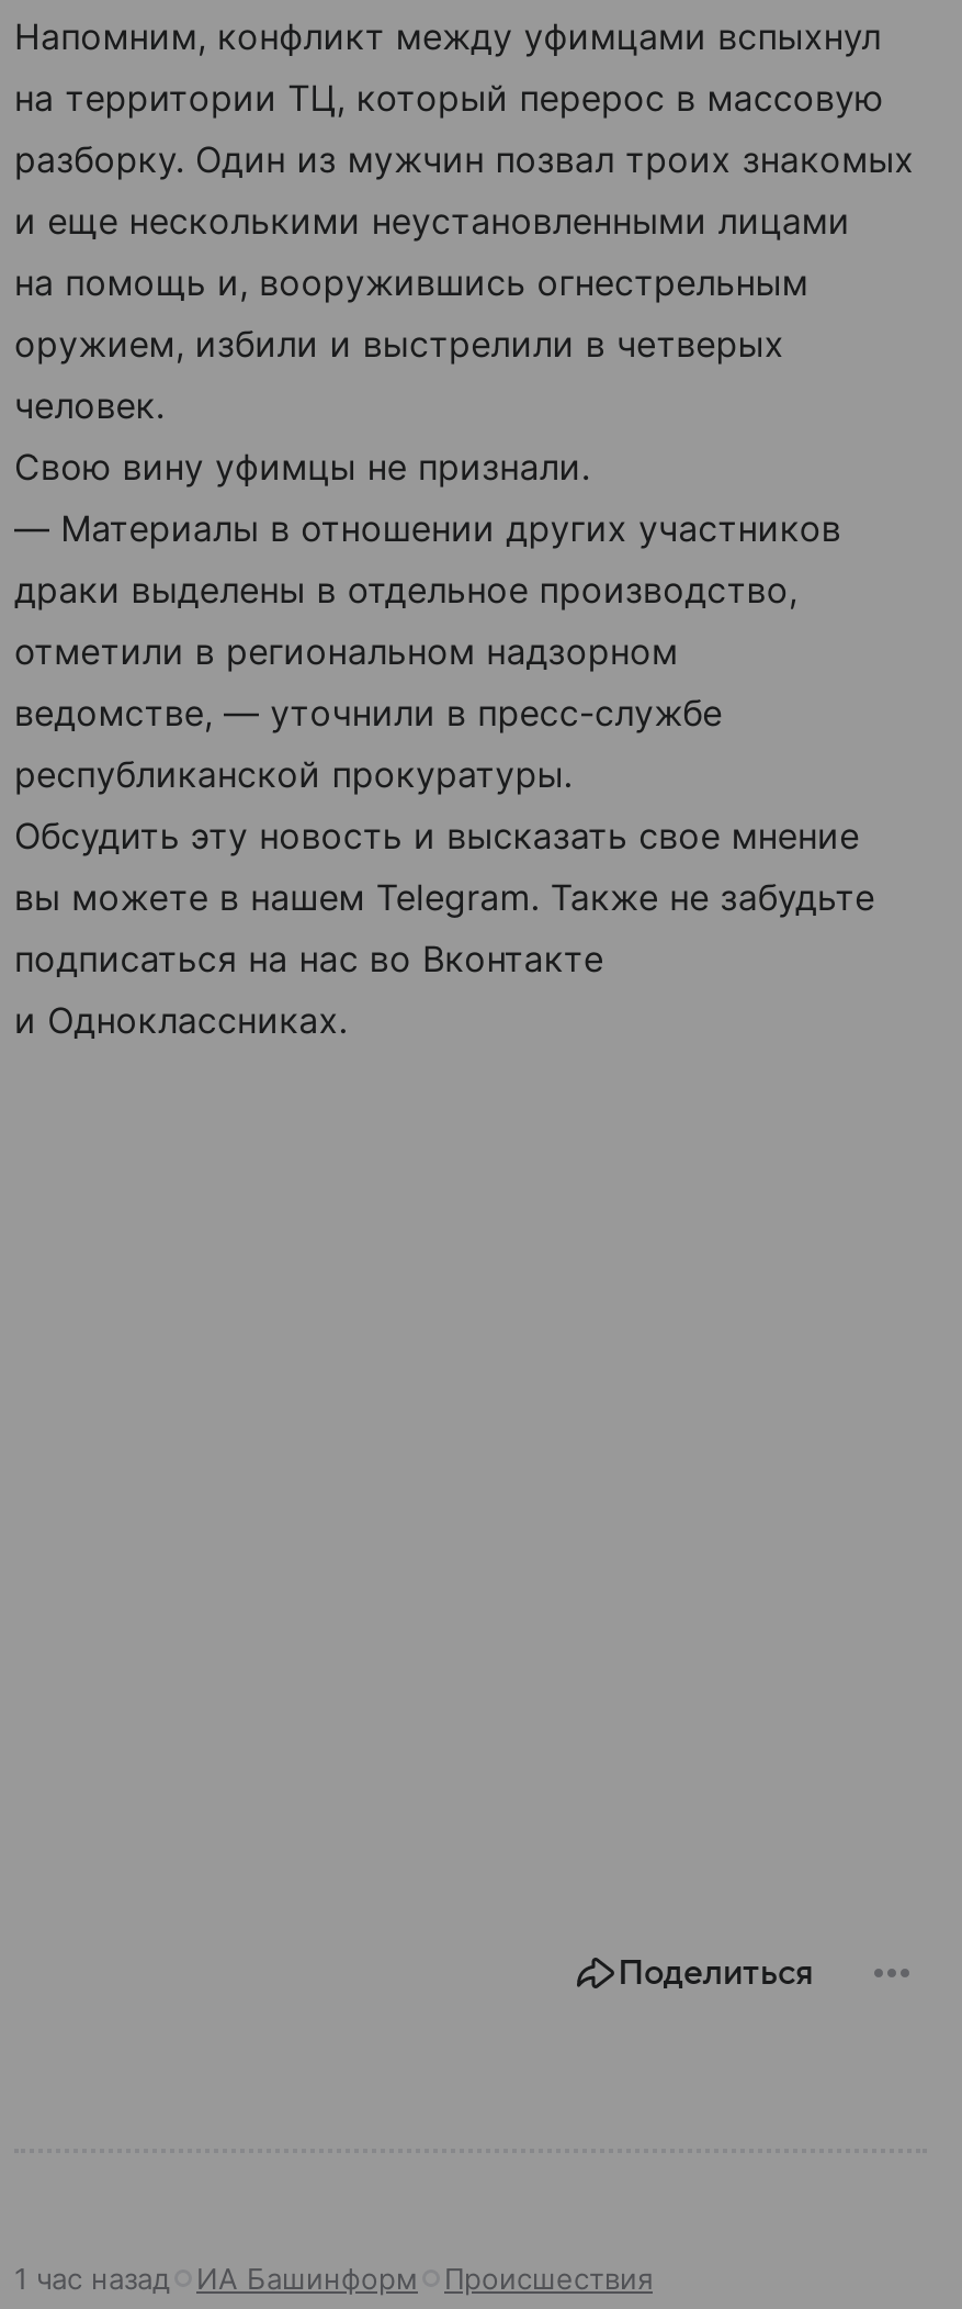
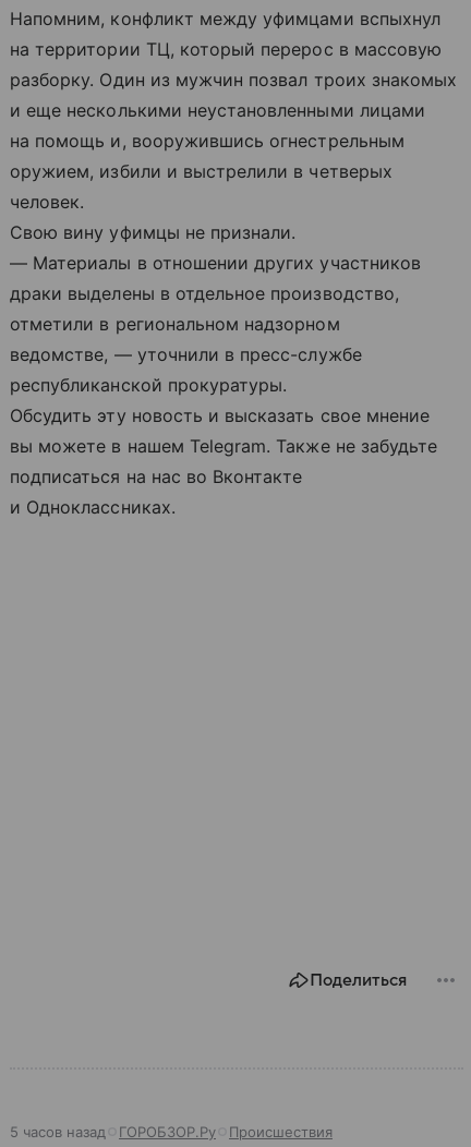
[14,2260,418,2295] 1 час назад | ИА Башинформ -> [10,1123,216,1140] 5 часов назад | ГОРОБЗОР.Ру

